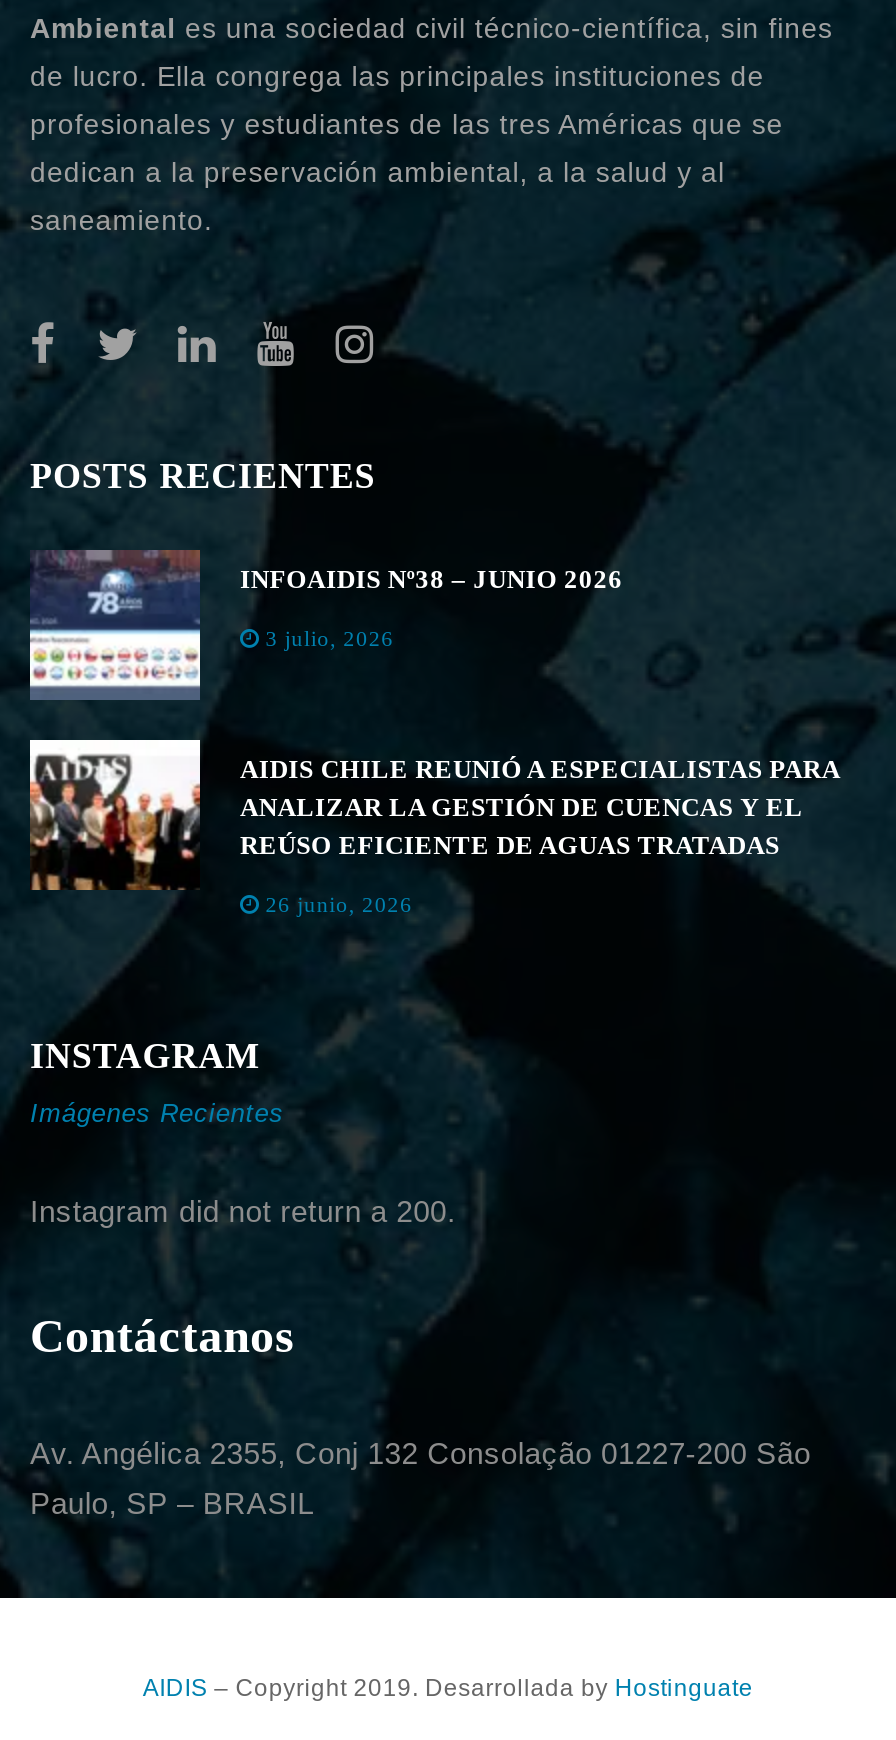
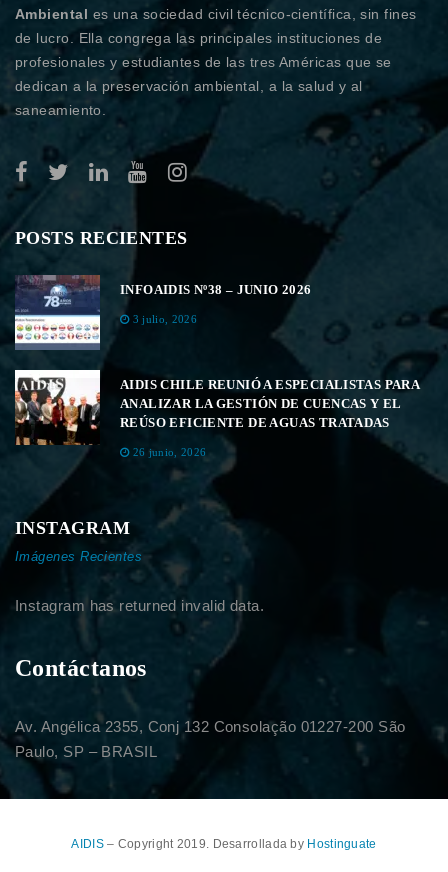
[30,1194,456,1228] Instagram did not return a 200. -> [15,597,264,614] Instagram has returned invalid data.

